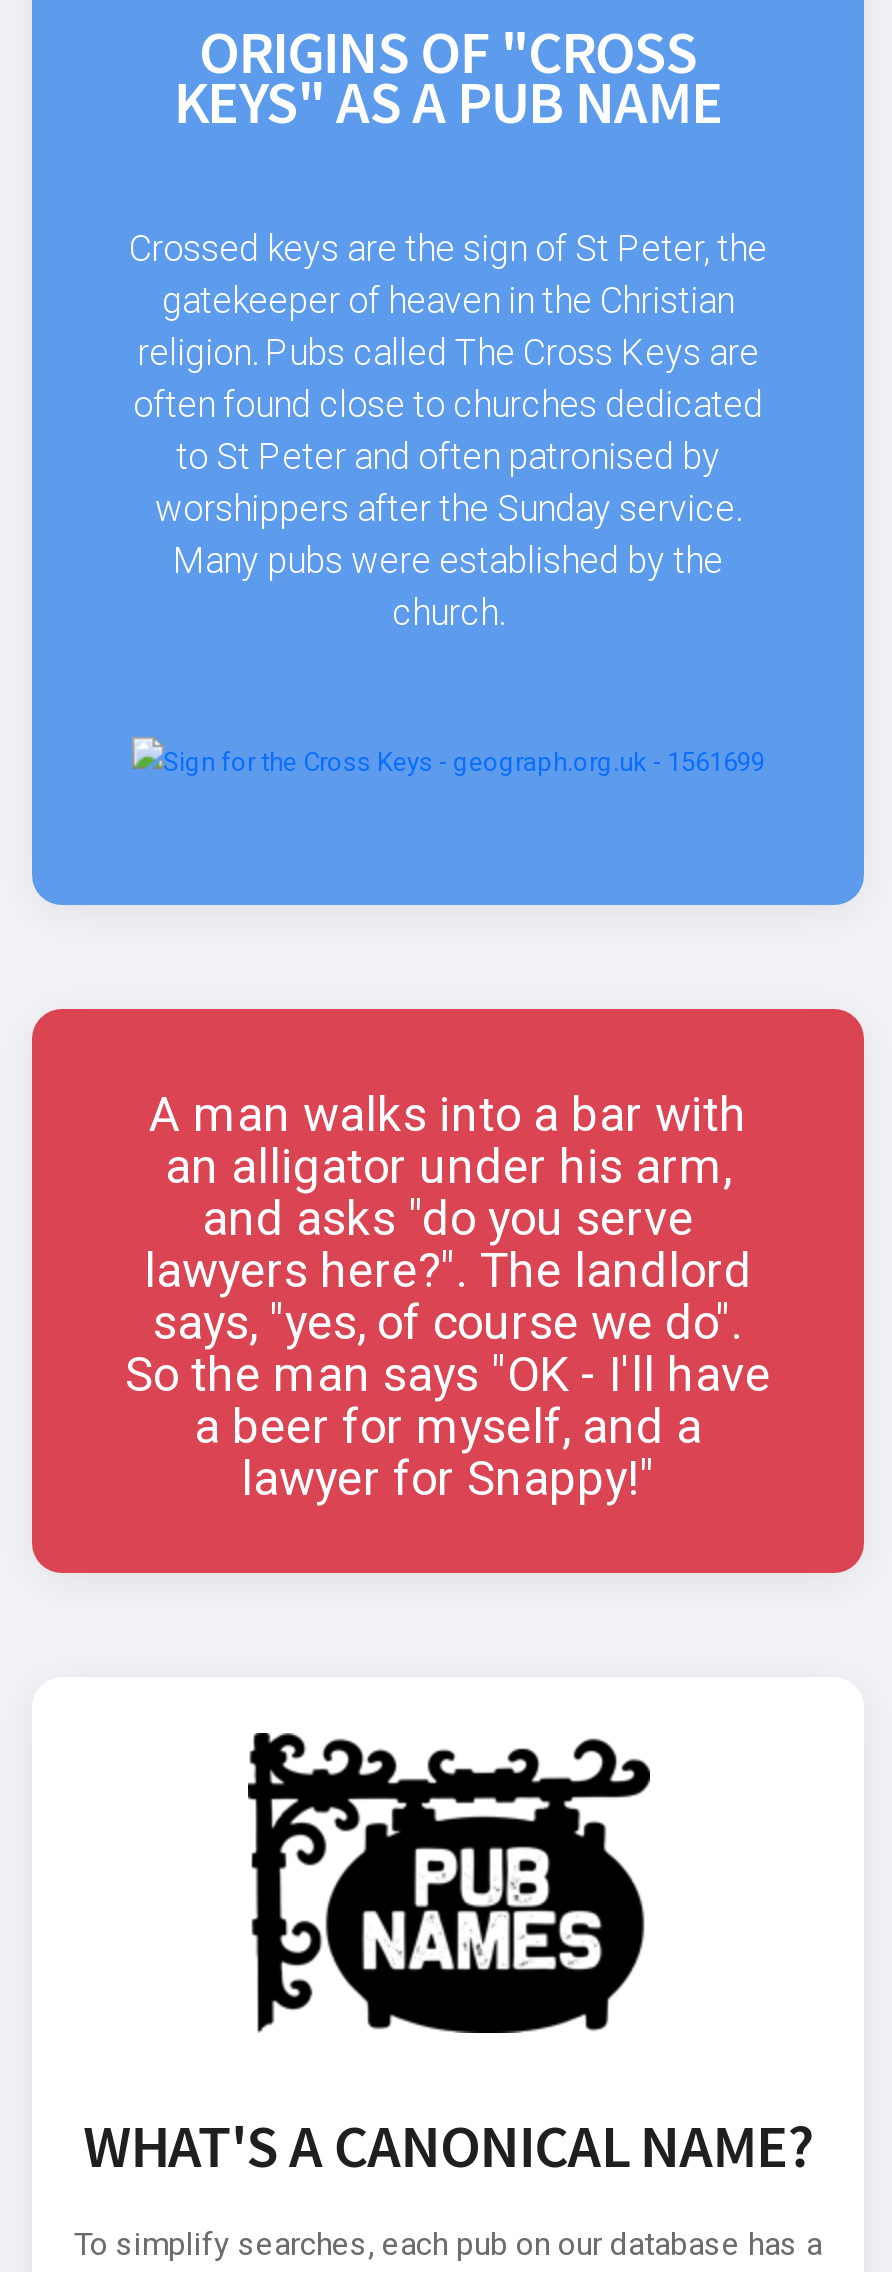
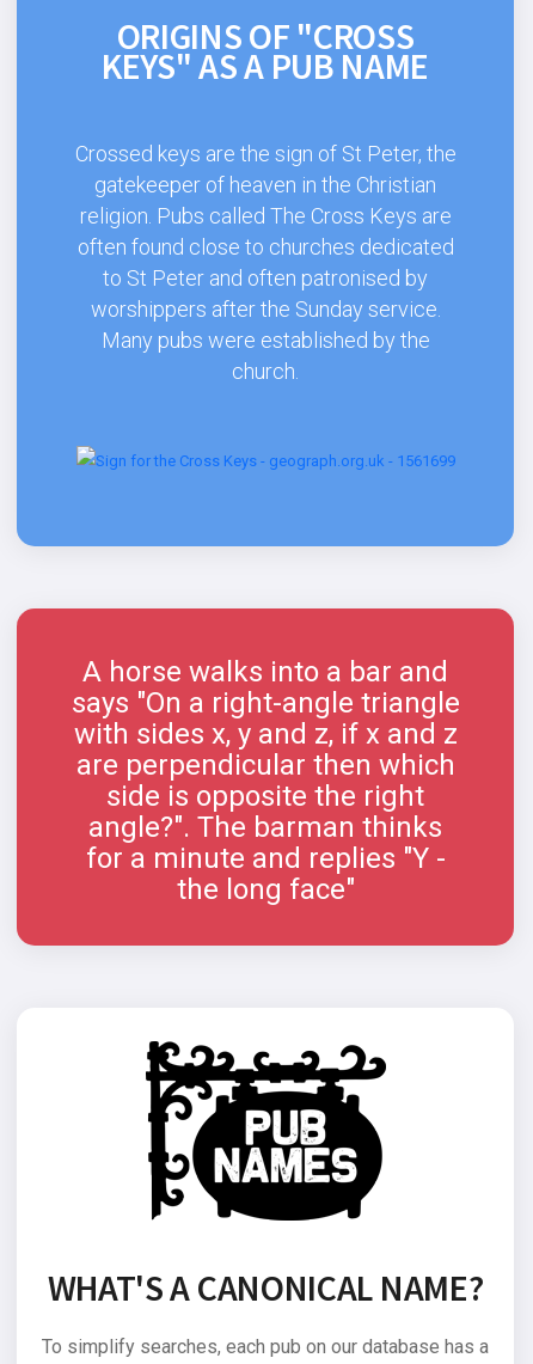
[125,1086,771,1506] A man walks into a bar with | an alligator under his arm, | and asks "do you serve | lawyers here?". The landlord | says, "yes, of course we do". | So the man says "OK - I'll have | a beer for myself, and a | lawyer for Snappy!" -> [71,655,460,906] A horse walks into a bar and | says "On a right-angle triangle | with sides x, y and z, if x and z | are perpendicular then which | side is opposite the right | angle?". The barman thinks | for a minute and replies "Y - | the long face"

